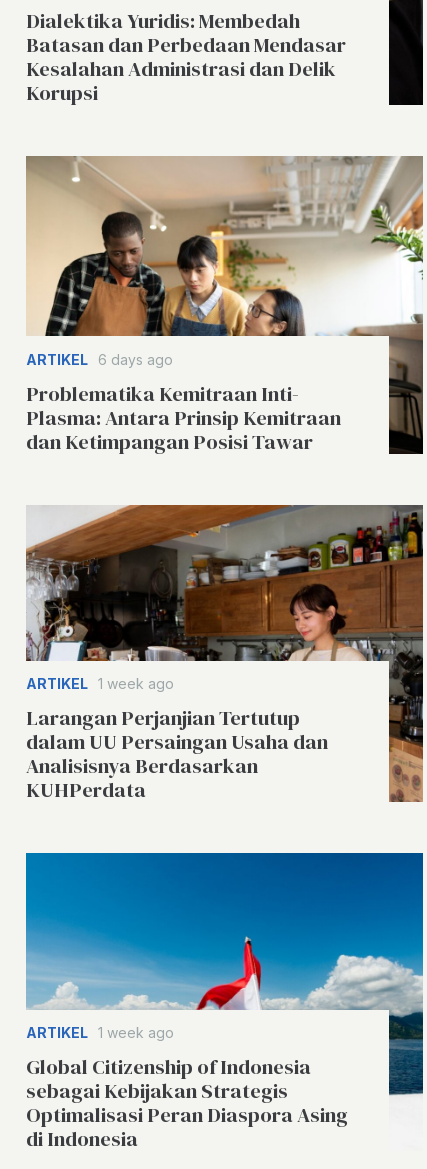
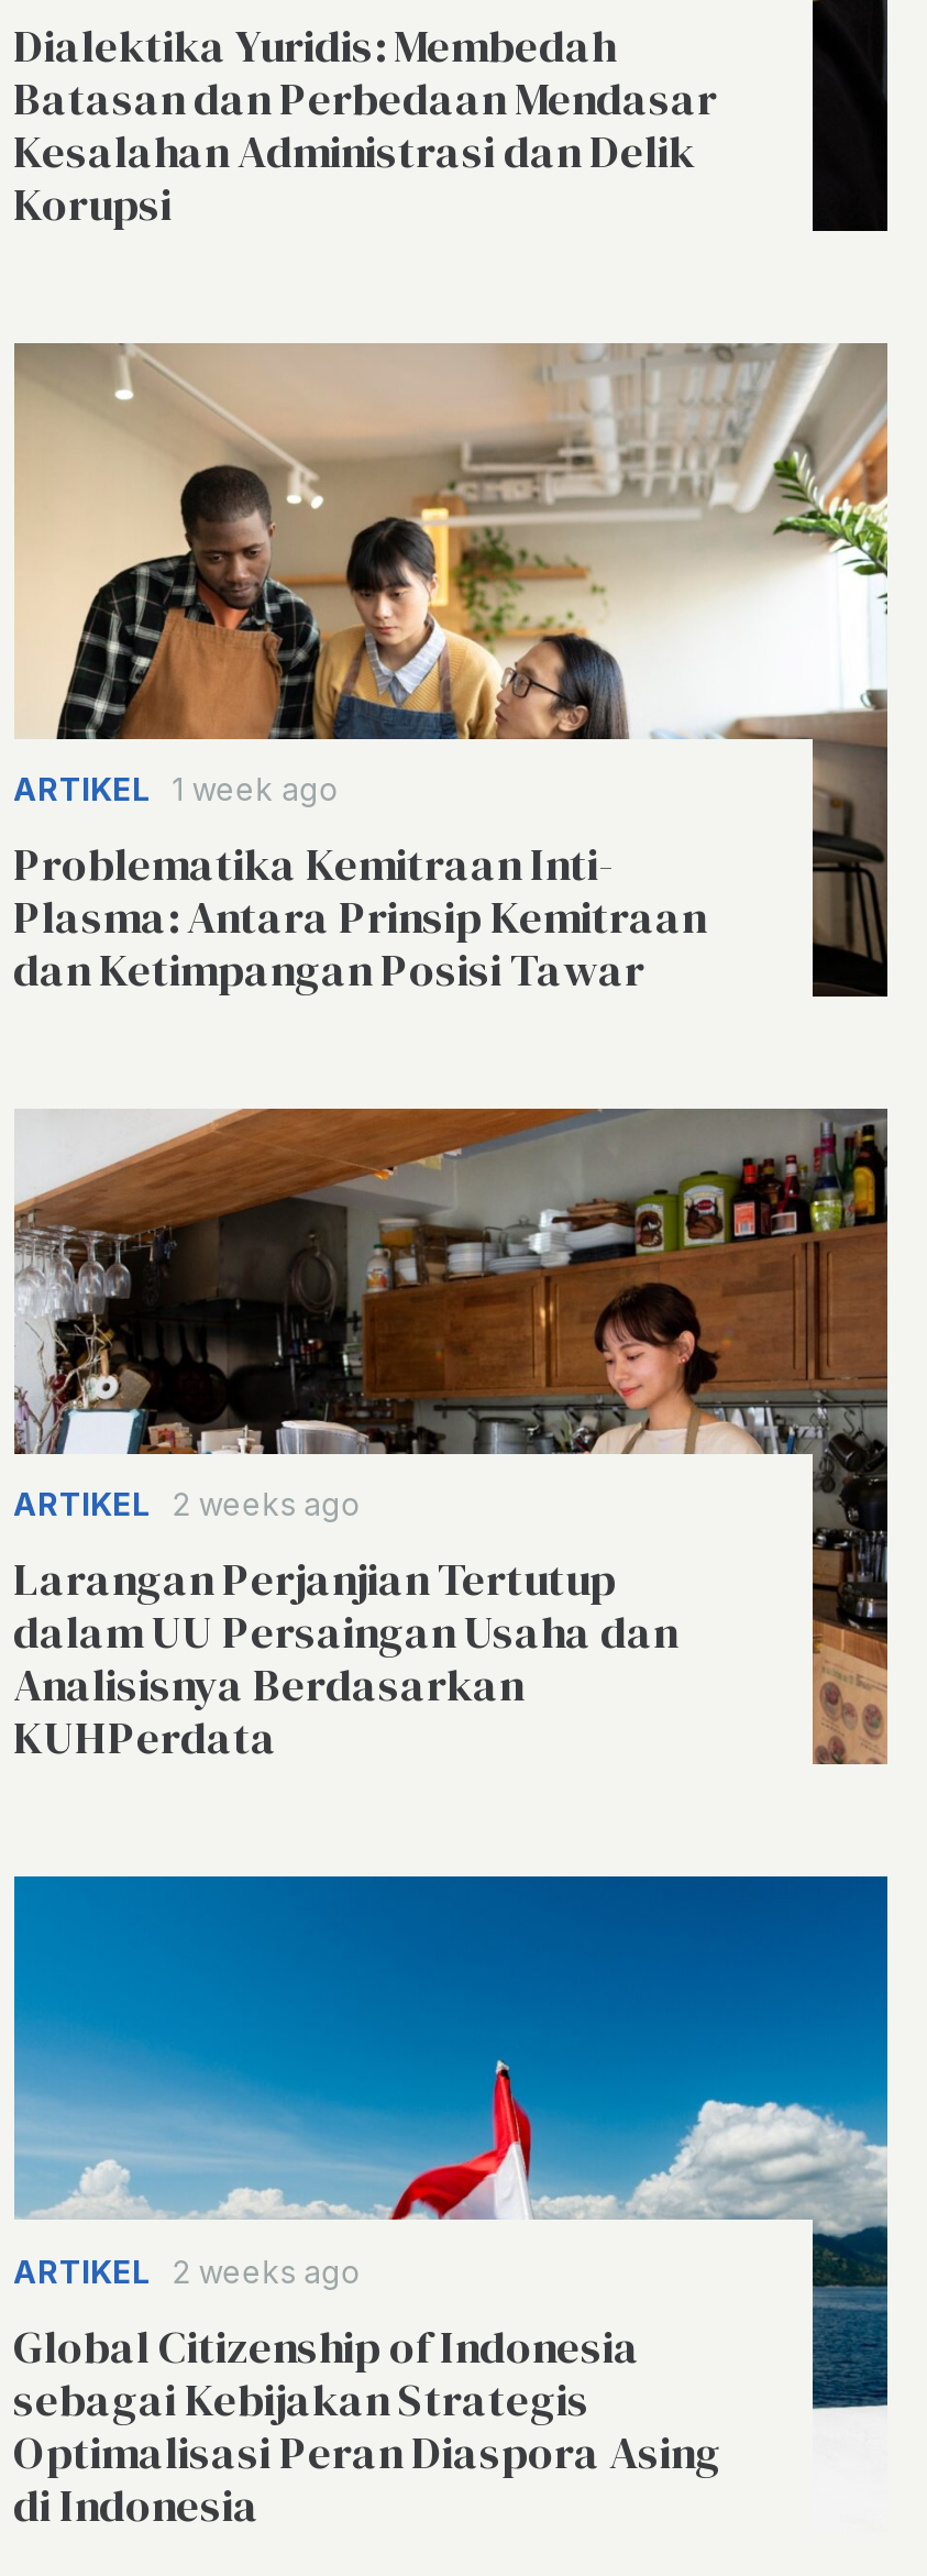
[25,351,173,368] ARTIKEL 6 days ago -> [13,771,339,809] ARTIKEL 1 week ago
[25,675,174,692] ARTIKEL 1 week ago -> [13,1486,361,1523] ARTIKEL 2 weeks ago
[25,1024,174,1041] ARTIKEL 1 week ago -> [13,2253,361,2290] ARTIKEL 2 weeks ago

